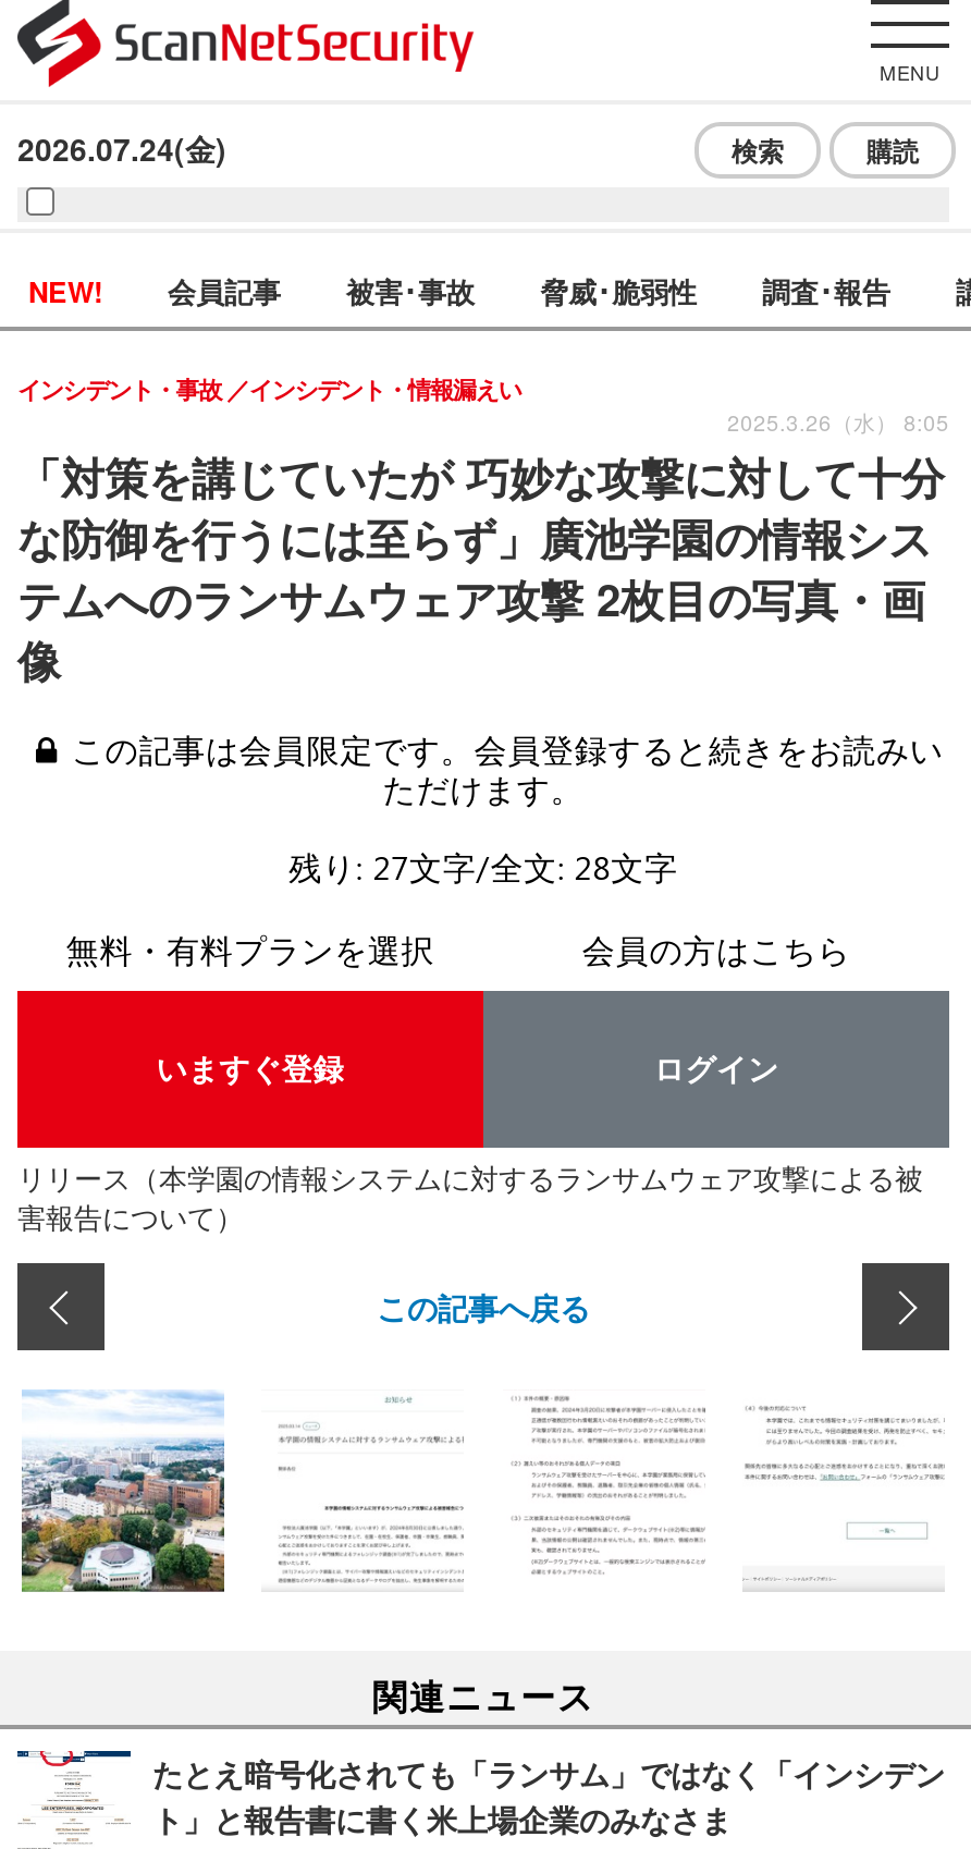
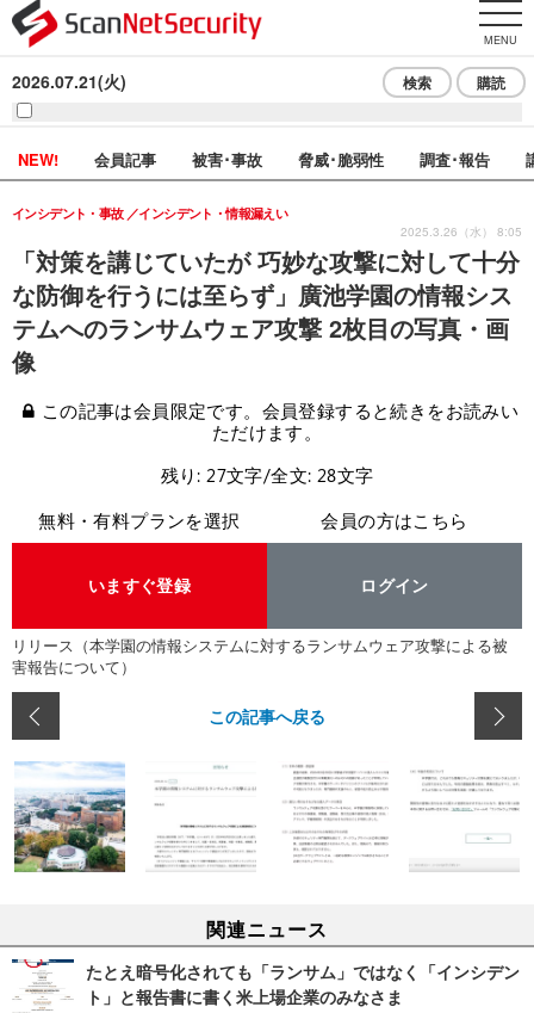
[17,126,226,170] 2026.07.24(金) -> [12,69,126,93] 2026.07.21(火)

